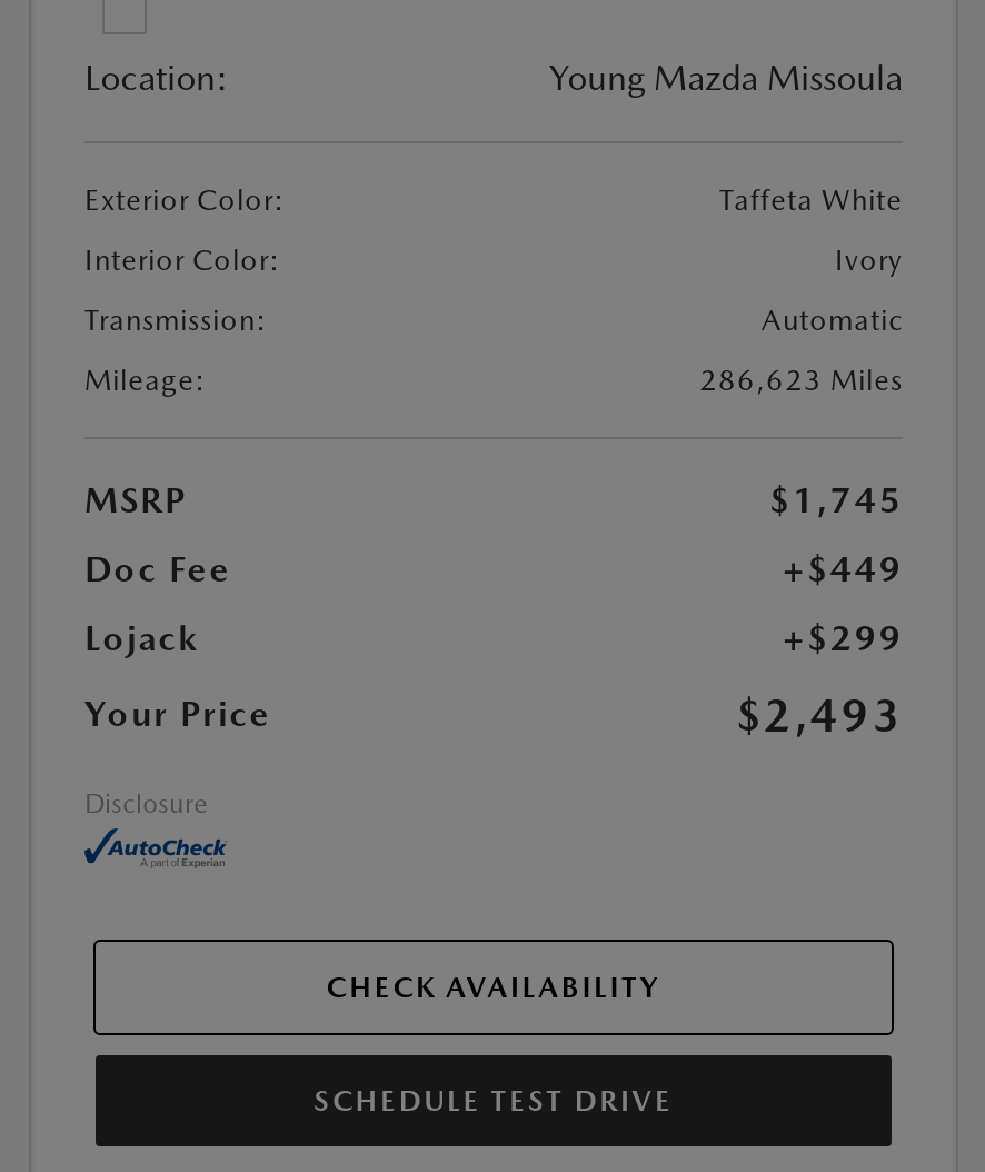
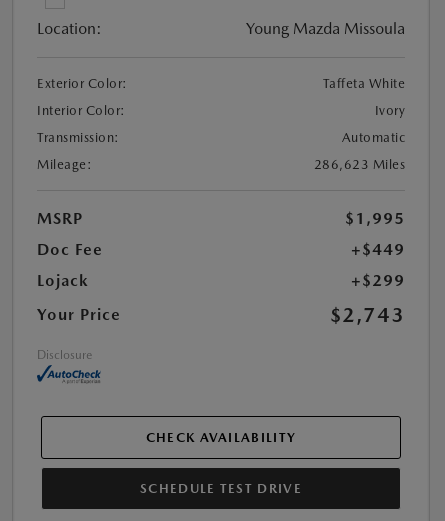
[769,480,903,522] $1,745 -> [345,209,405,228] $1,995
[736,689,903,742] $2,493 -> [330,303,405,327] $2,743

